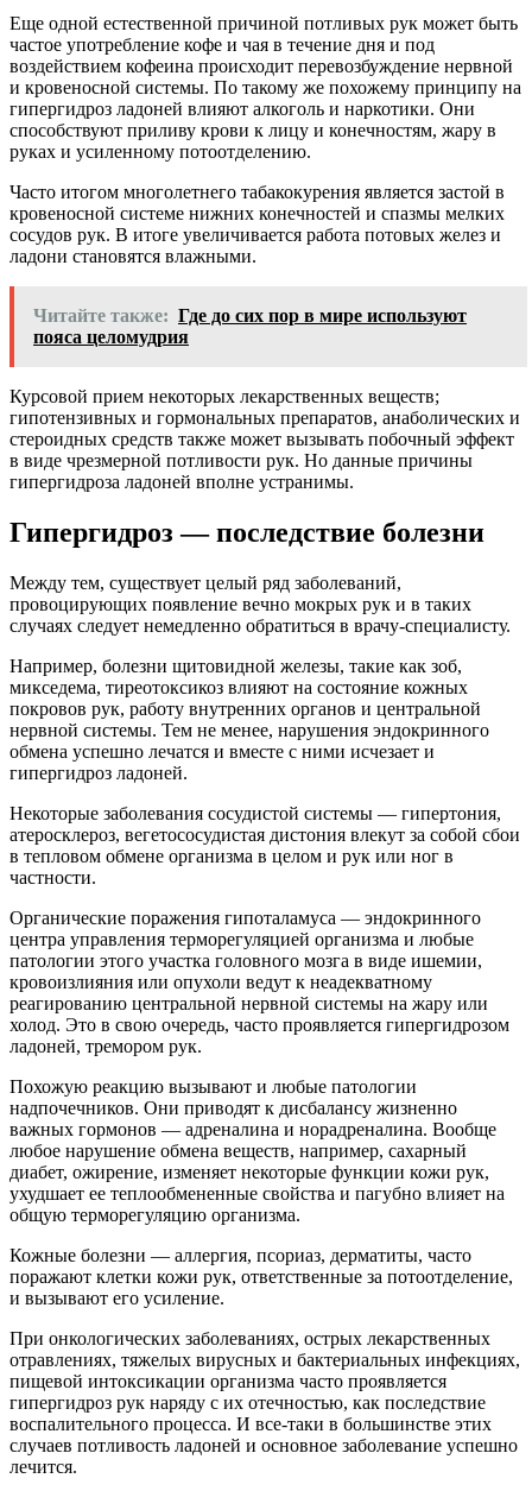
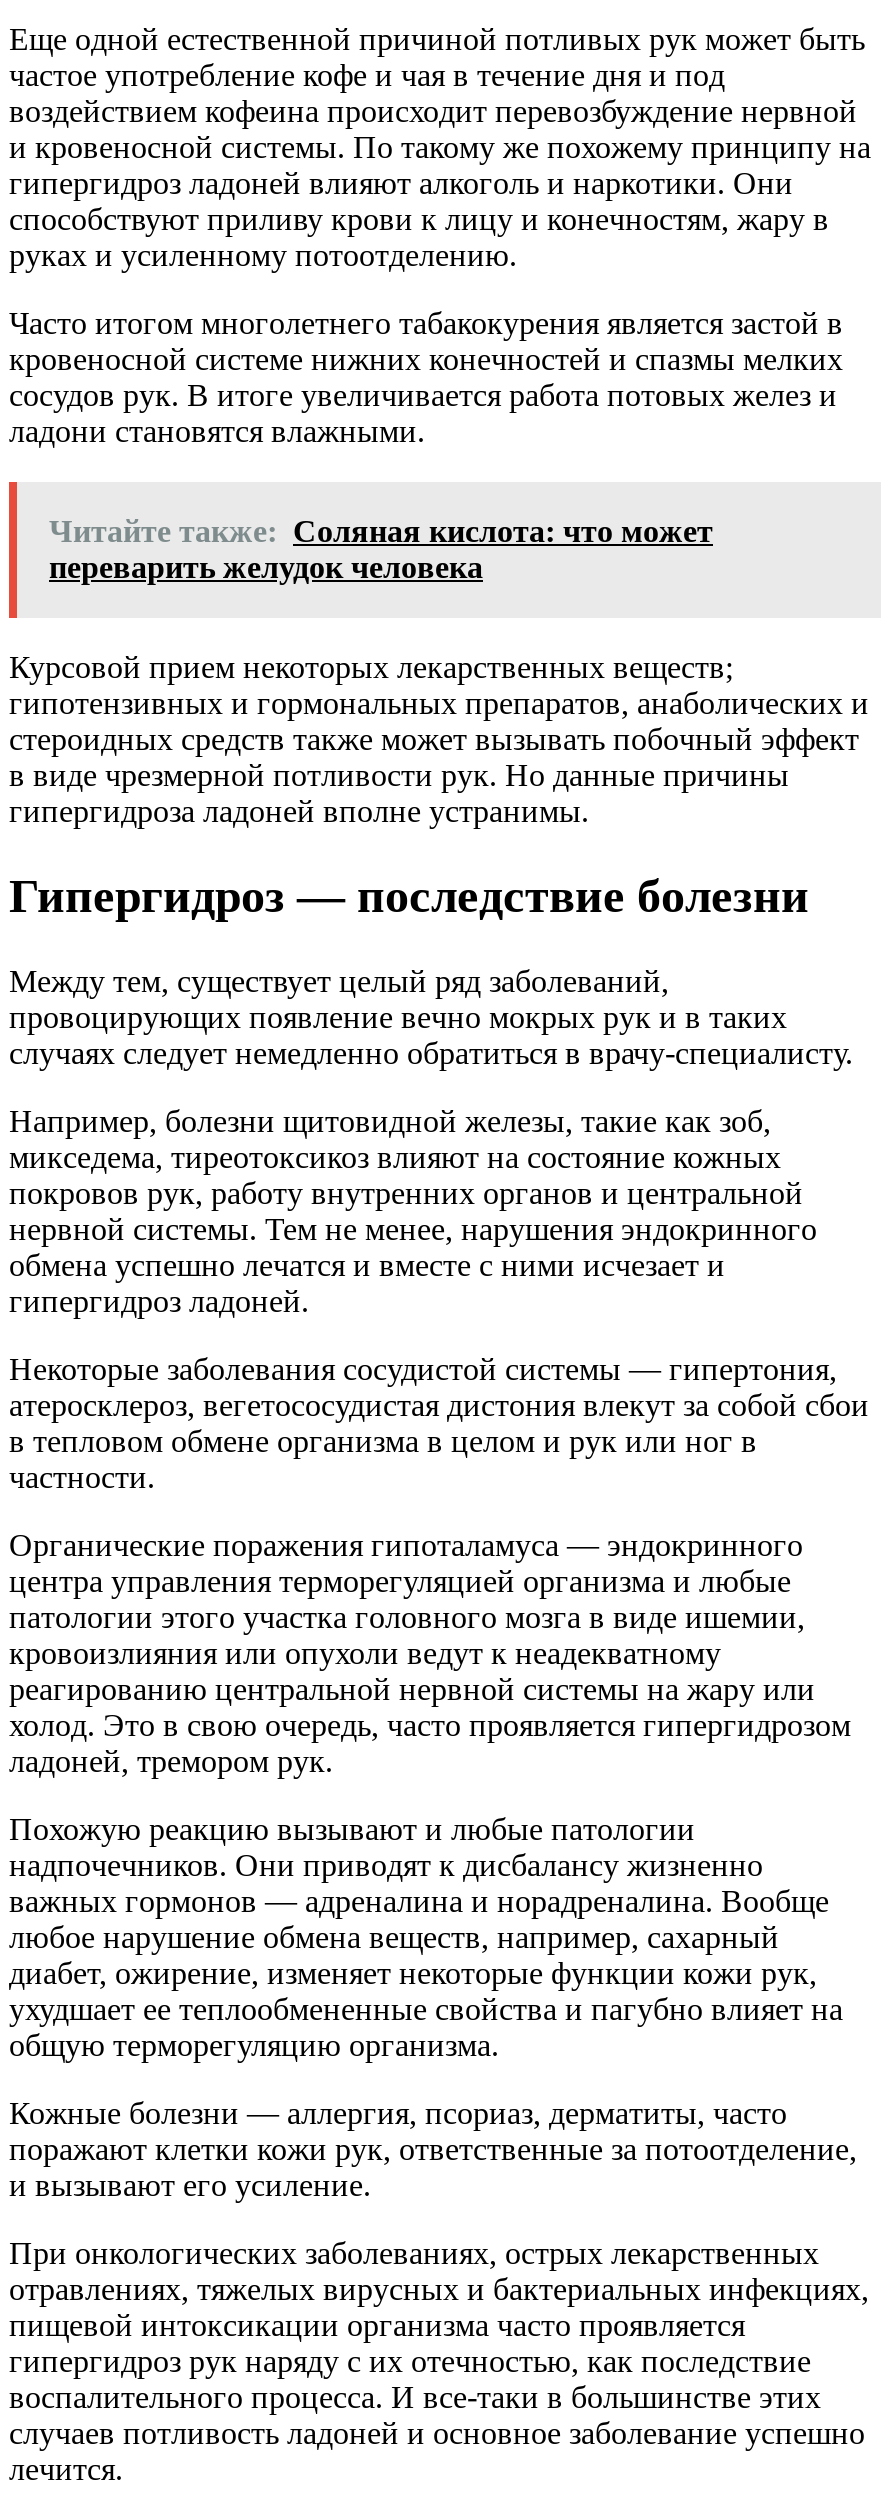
[33,306,467,347] Читайте также: Где до сих пор в мире используют | пояса целомудрия -> [49,515,713,585] Читайте также: Соляная кислота: что может | переварить желудок человека

